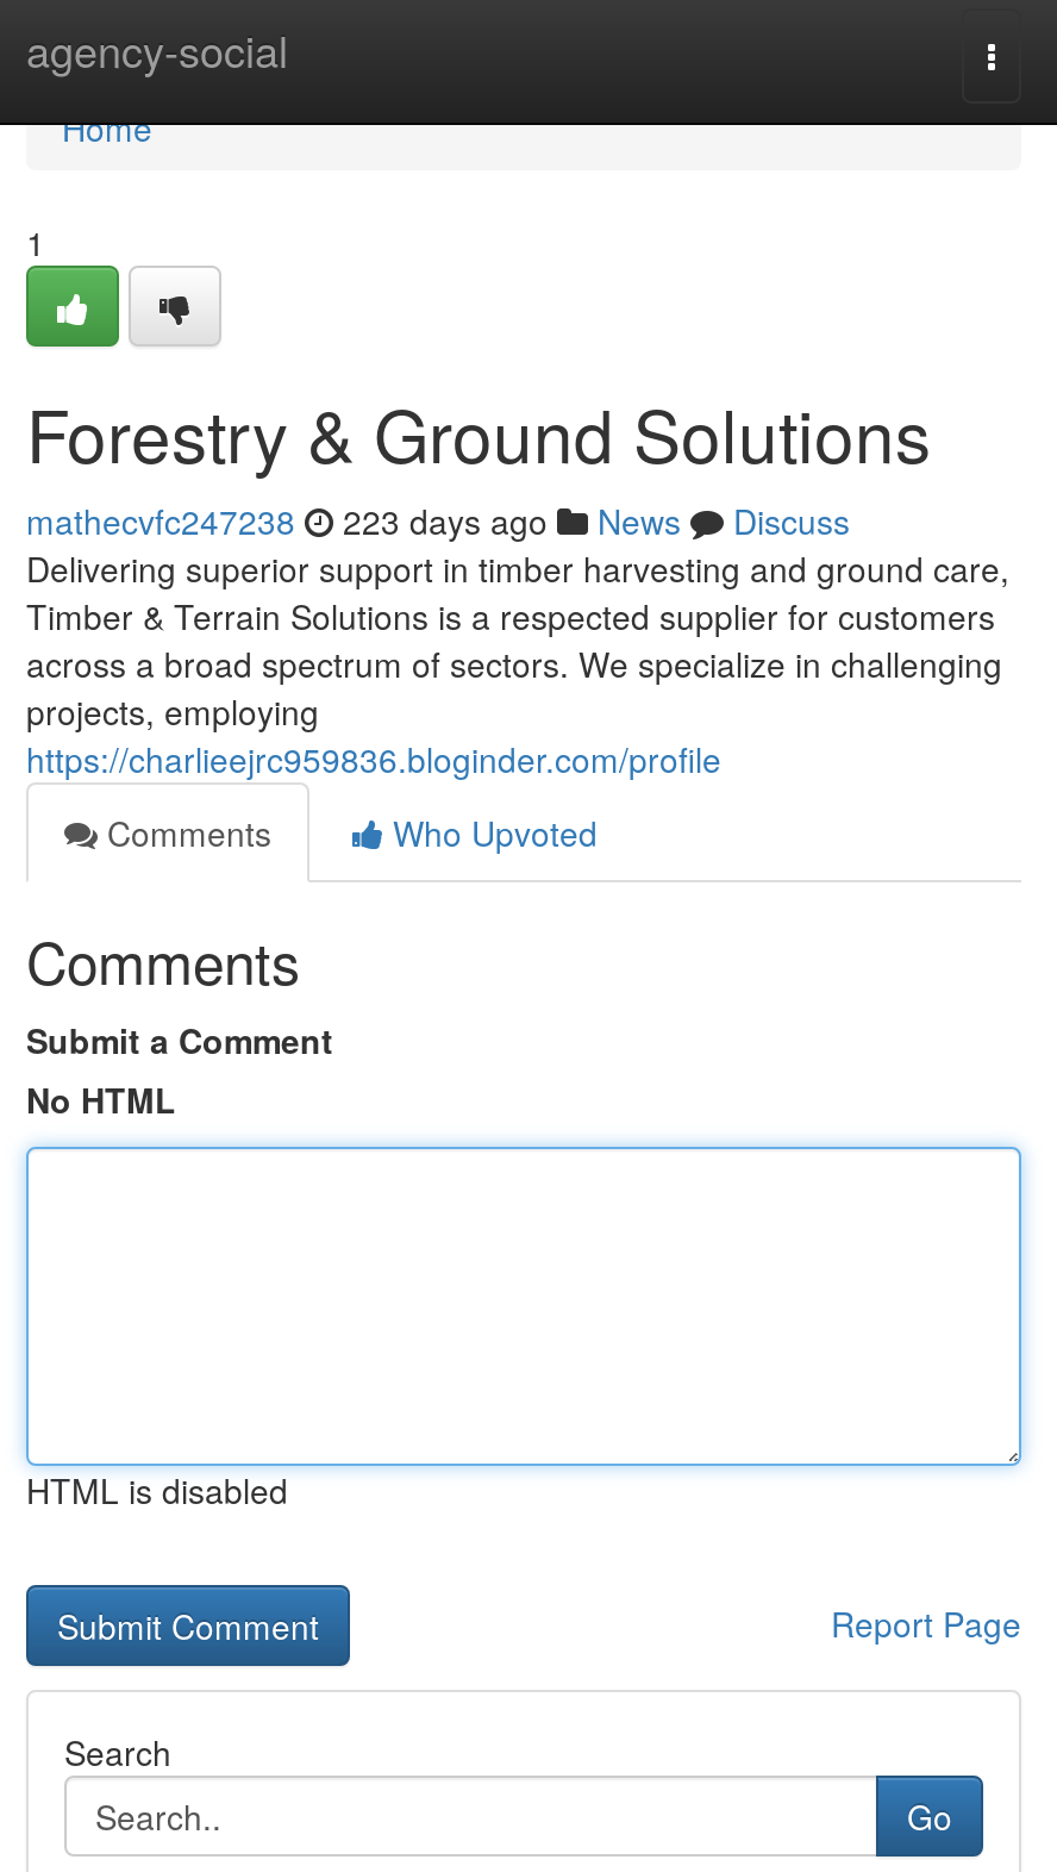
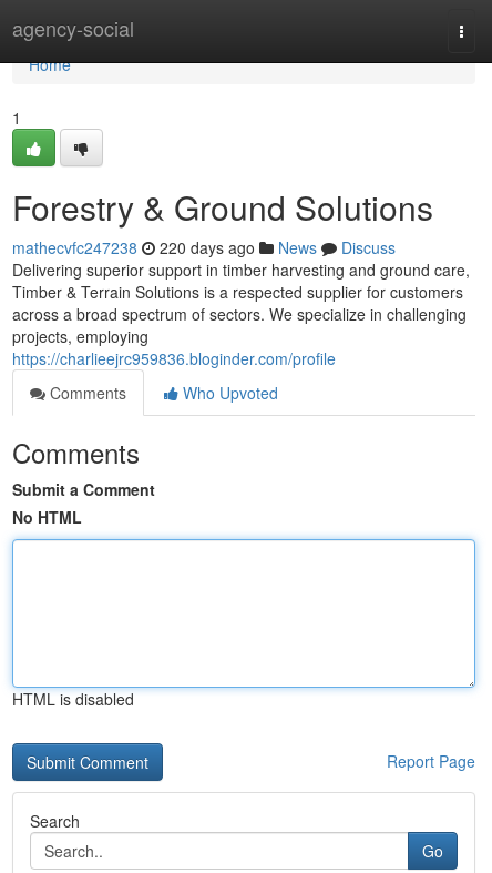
[26,497,850,544] mathecvfc247238 223 days ago News Discuss -> [12,236,396,258] mathecvfc247238 220 days ago News Discuss

